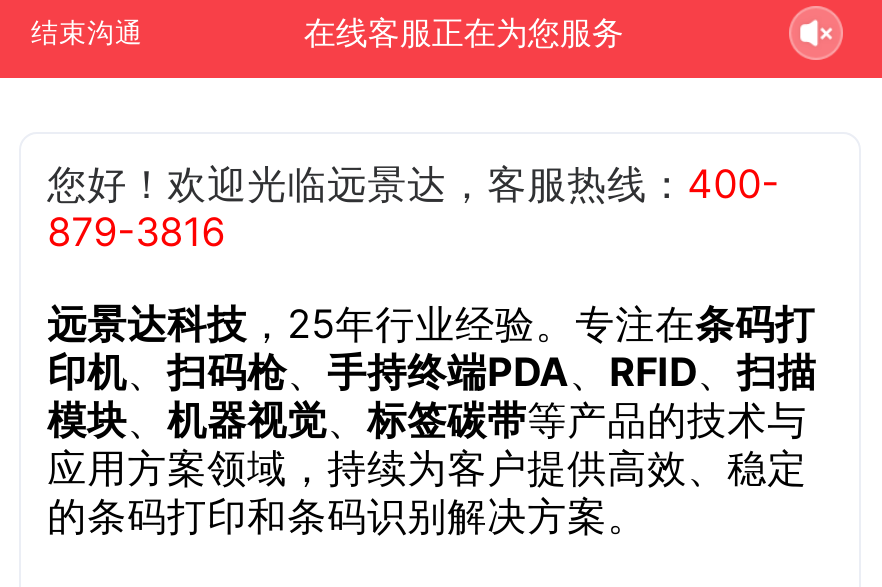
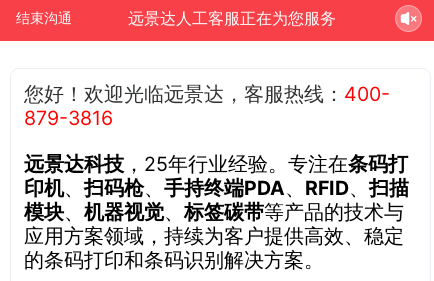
[304,13,624,51] 在线客服正在为您服务 -> [128,8,336,27] 远景达人工客服正在为您服务

